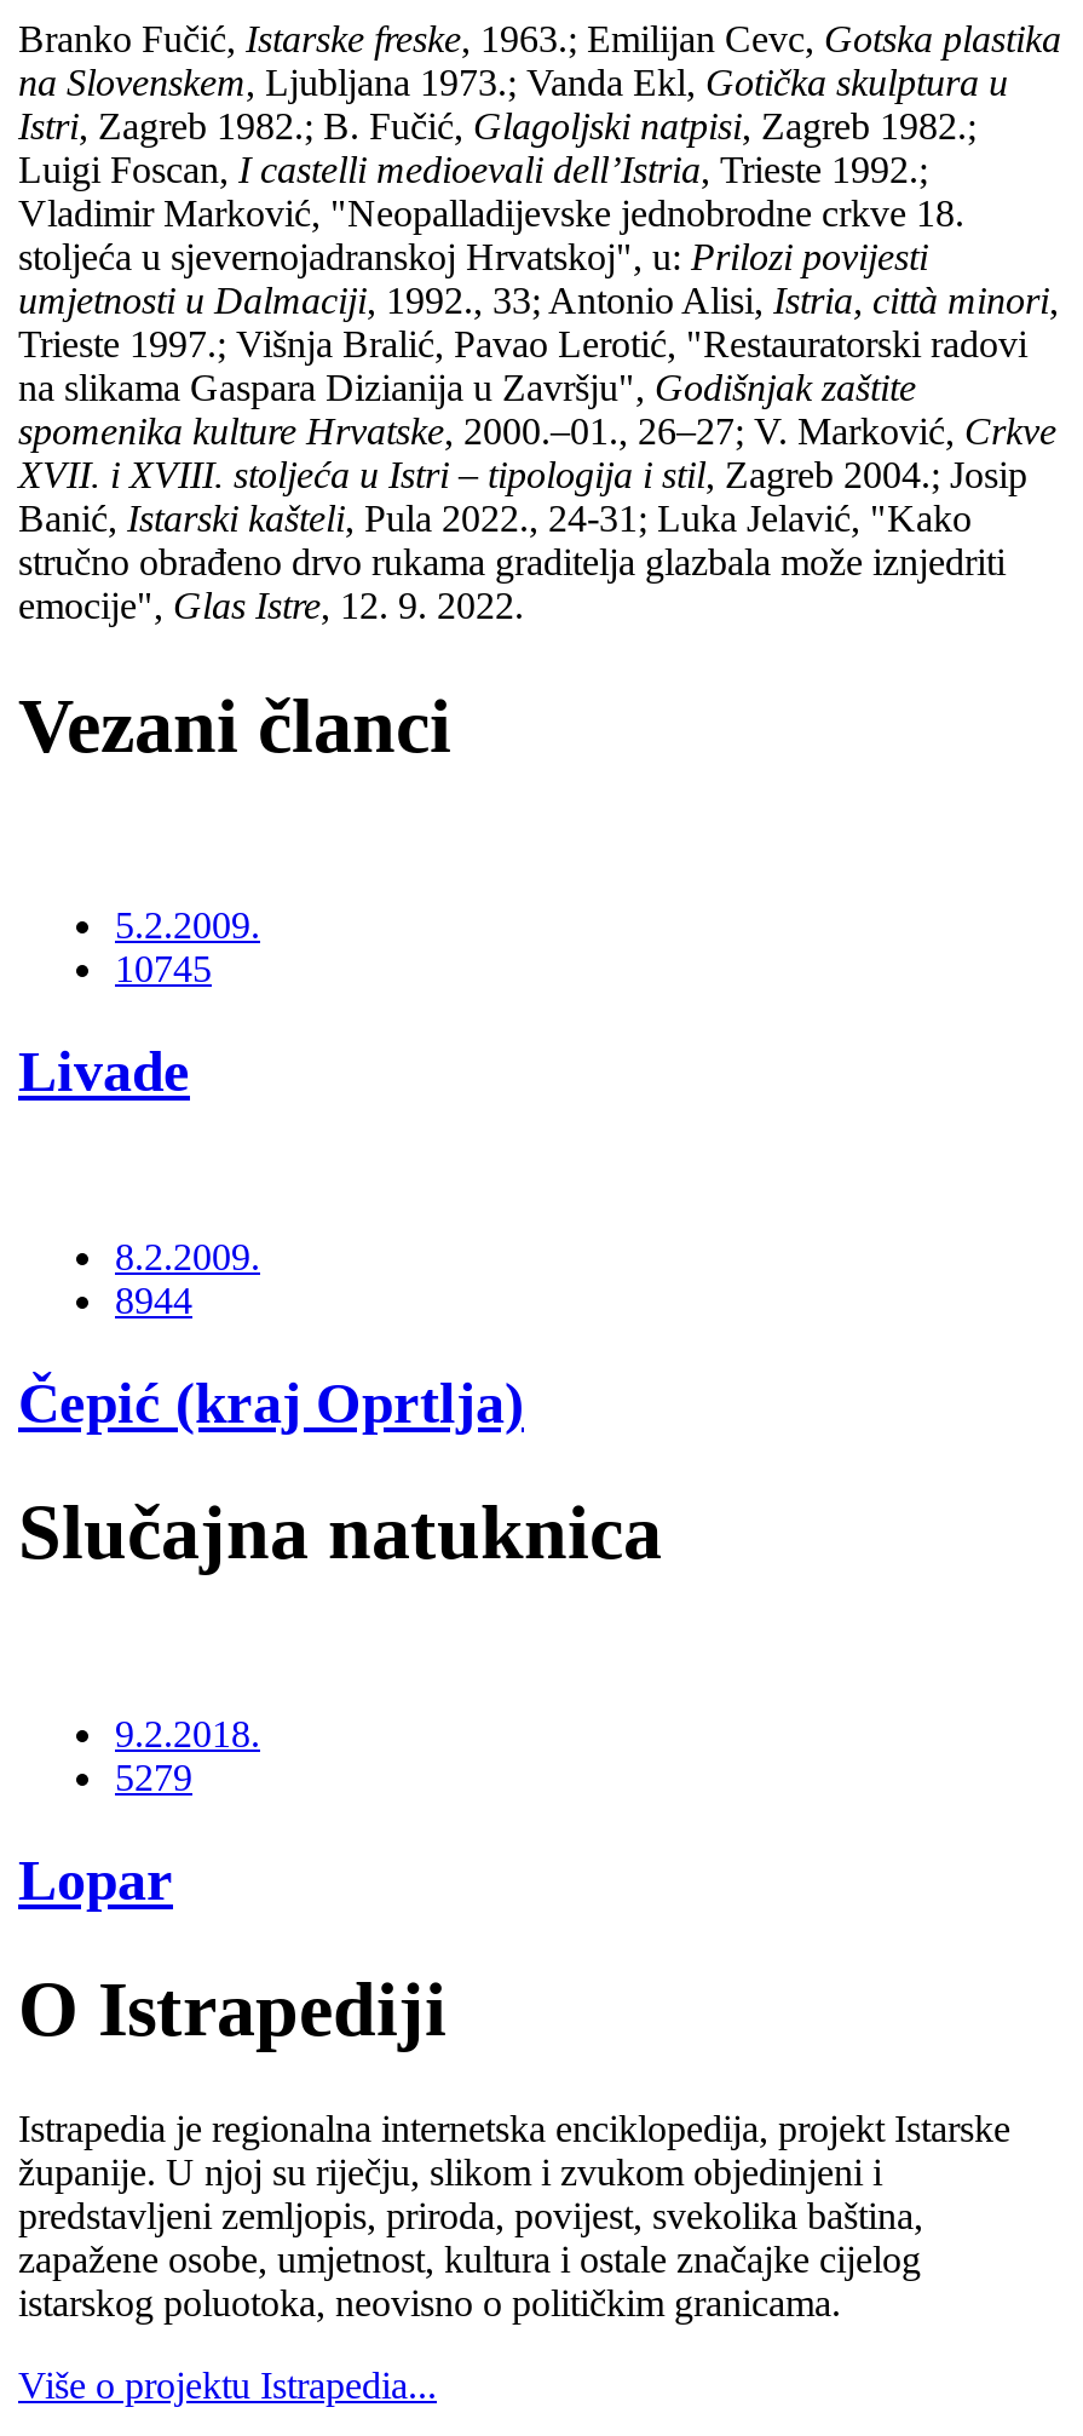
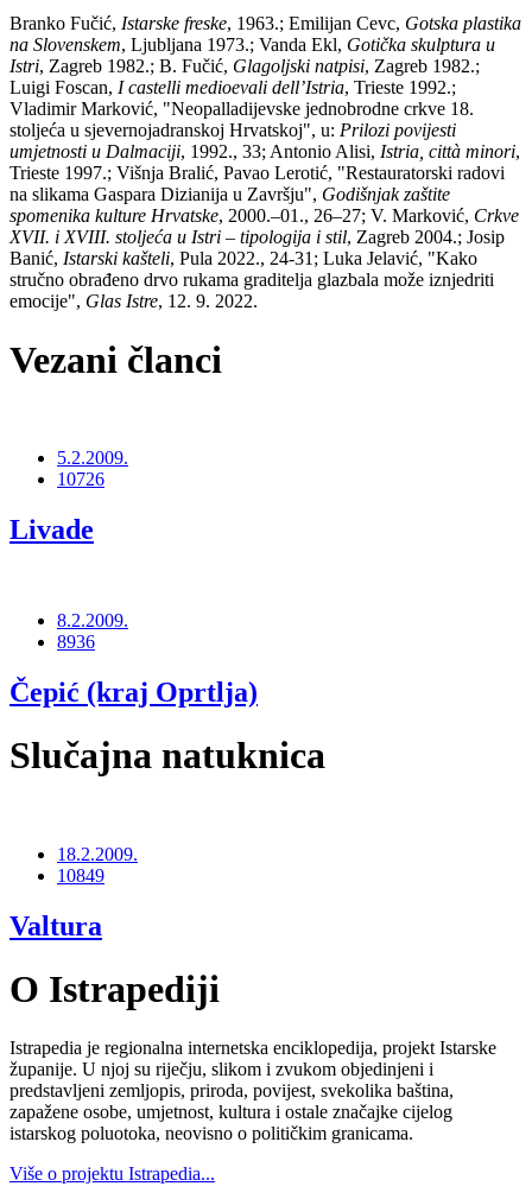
[115,948,212,990] 10745 -> [57,469,104,489] 10726
[115,1280,192,1321] 8944 -> [57,632,95,652] 8936
[115,1713,260,1797] 9.2.2018. | 5279 -> [57,844,138,885] 18.2.2009. | 10849
[18,1848,173,1911] Lopar -> [9,910,102,941] Valtura

